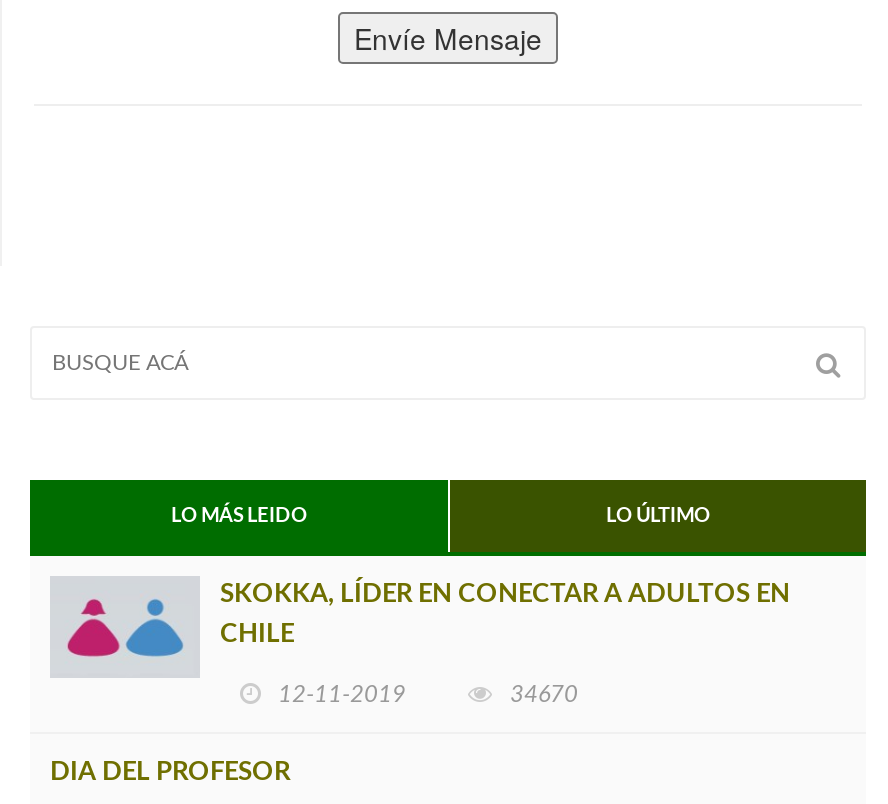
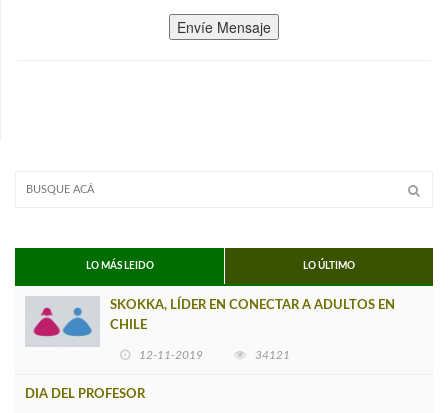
[510,681,578,705] 34670 -> [255,348,290,360] 34121

